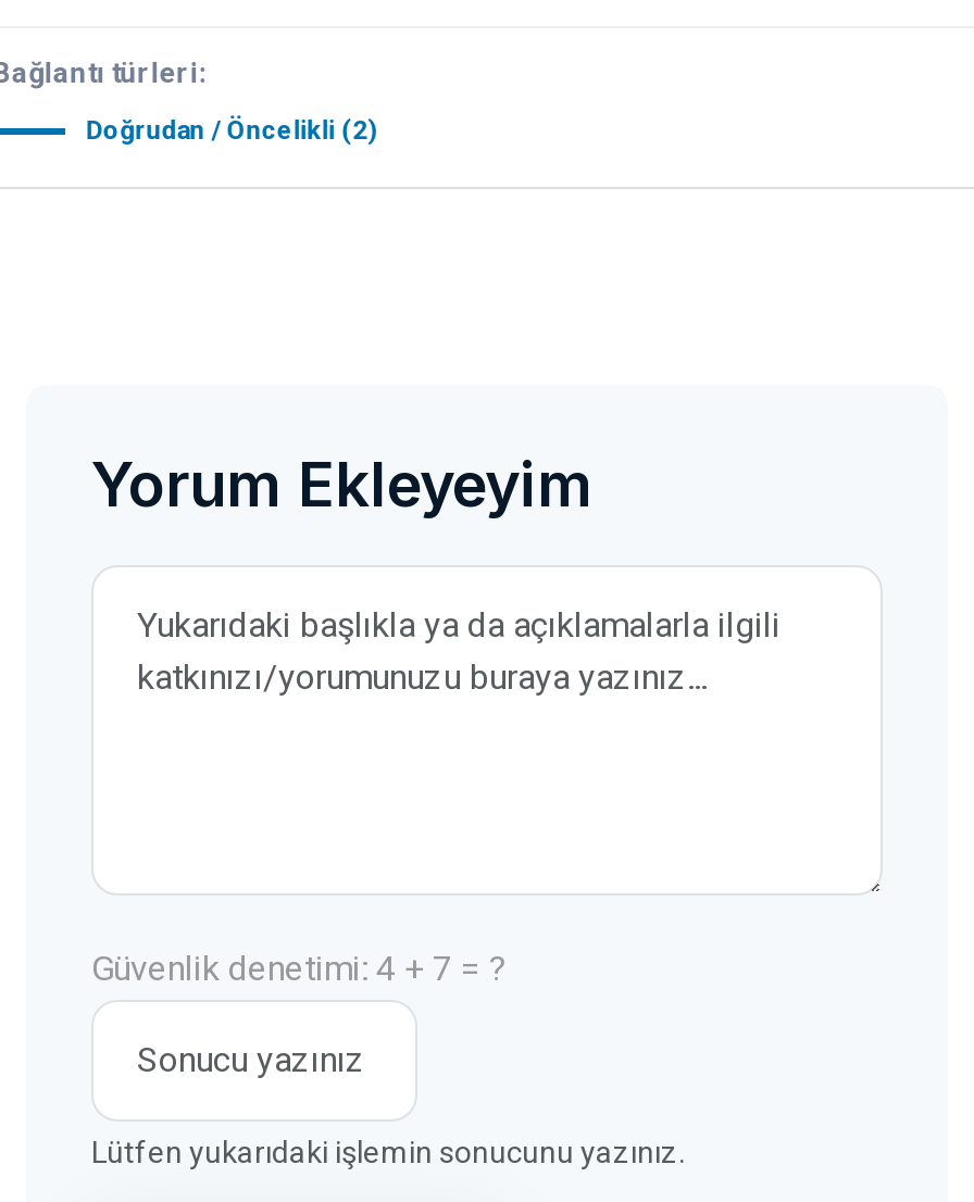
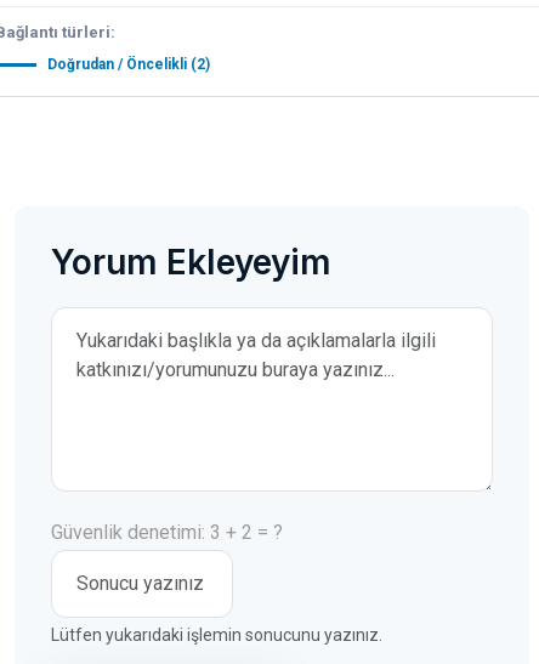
[91,947,507,989] Güvenlik denetimi: 4 + 7 = ? -> [51,521,283,544] Güvenlik denetimi: 3 + 2 = ?

